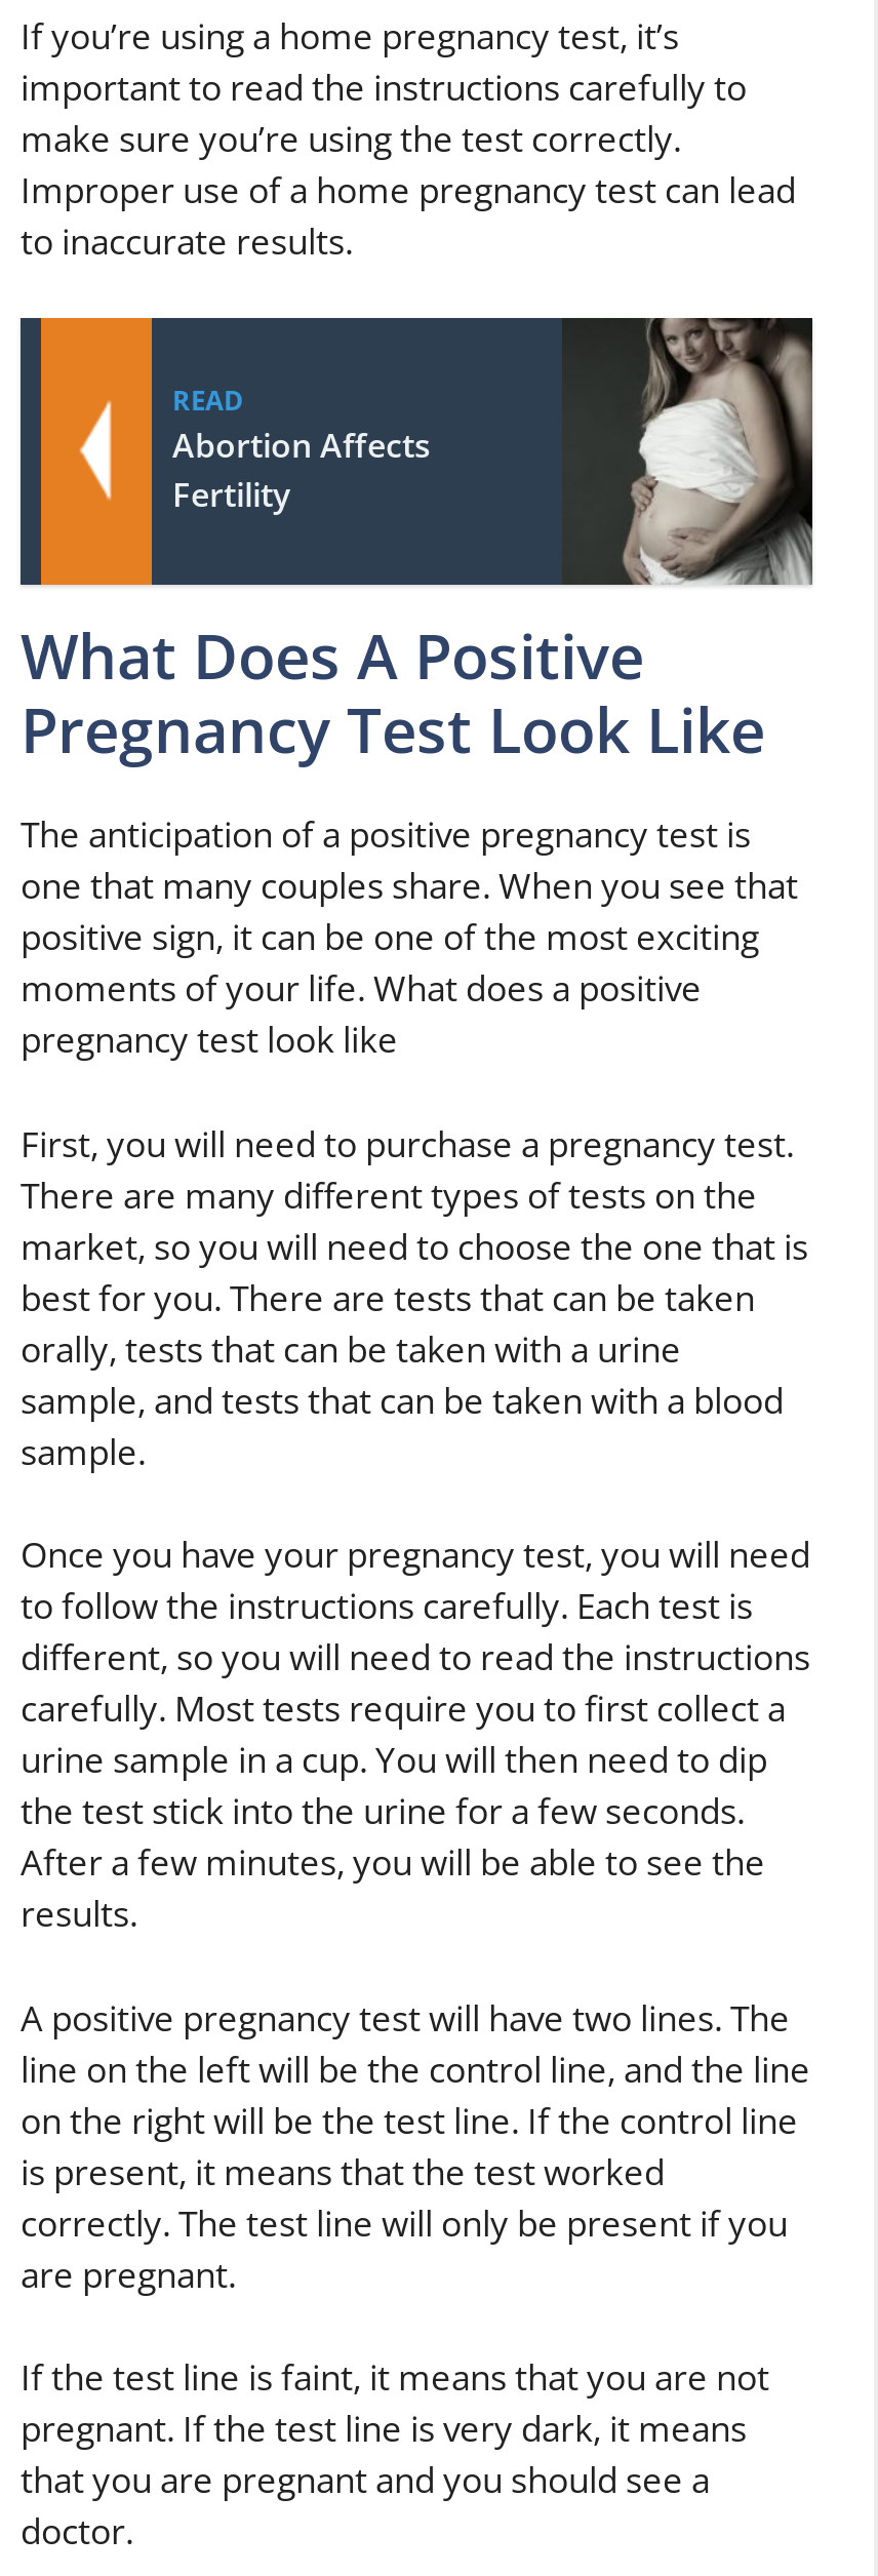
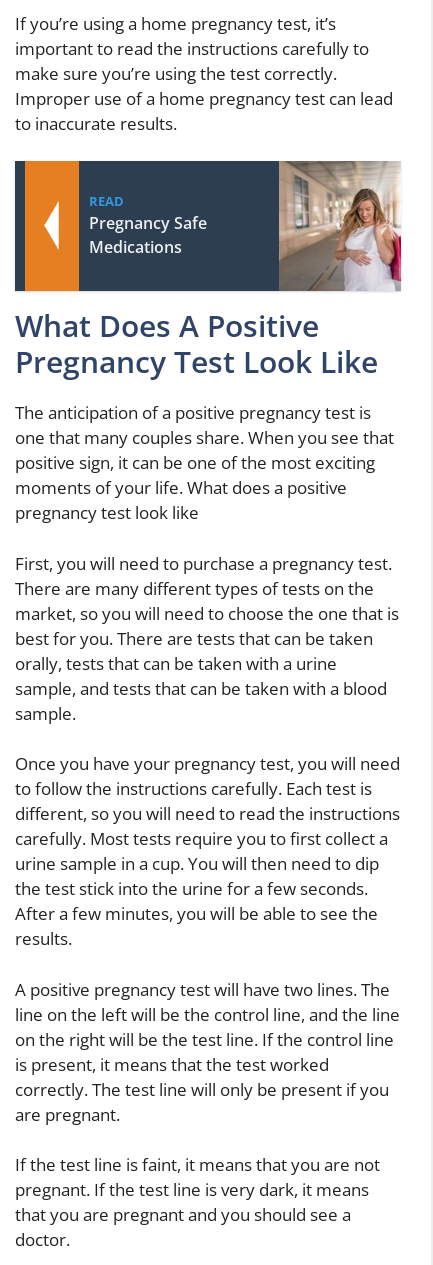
[562,316,814,587] [image] -> [278,160,402,291] [image]
[172,423,431,517] Abortion Affects | Fertility -> [89,212,207,258] Pregnancy Safe | Medications

